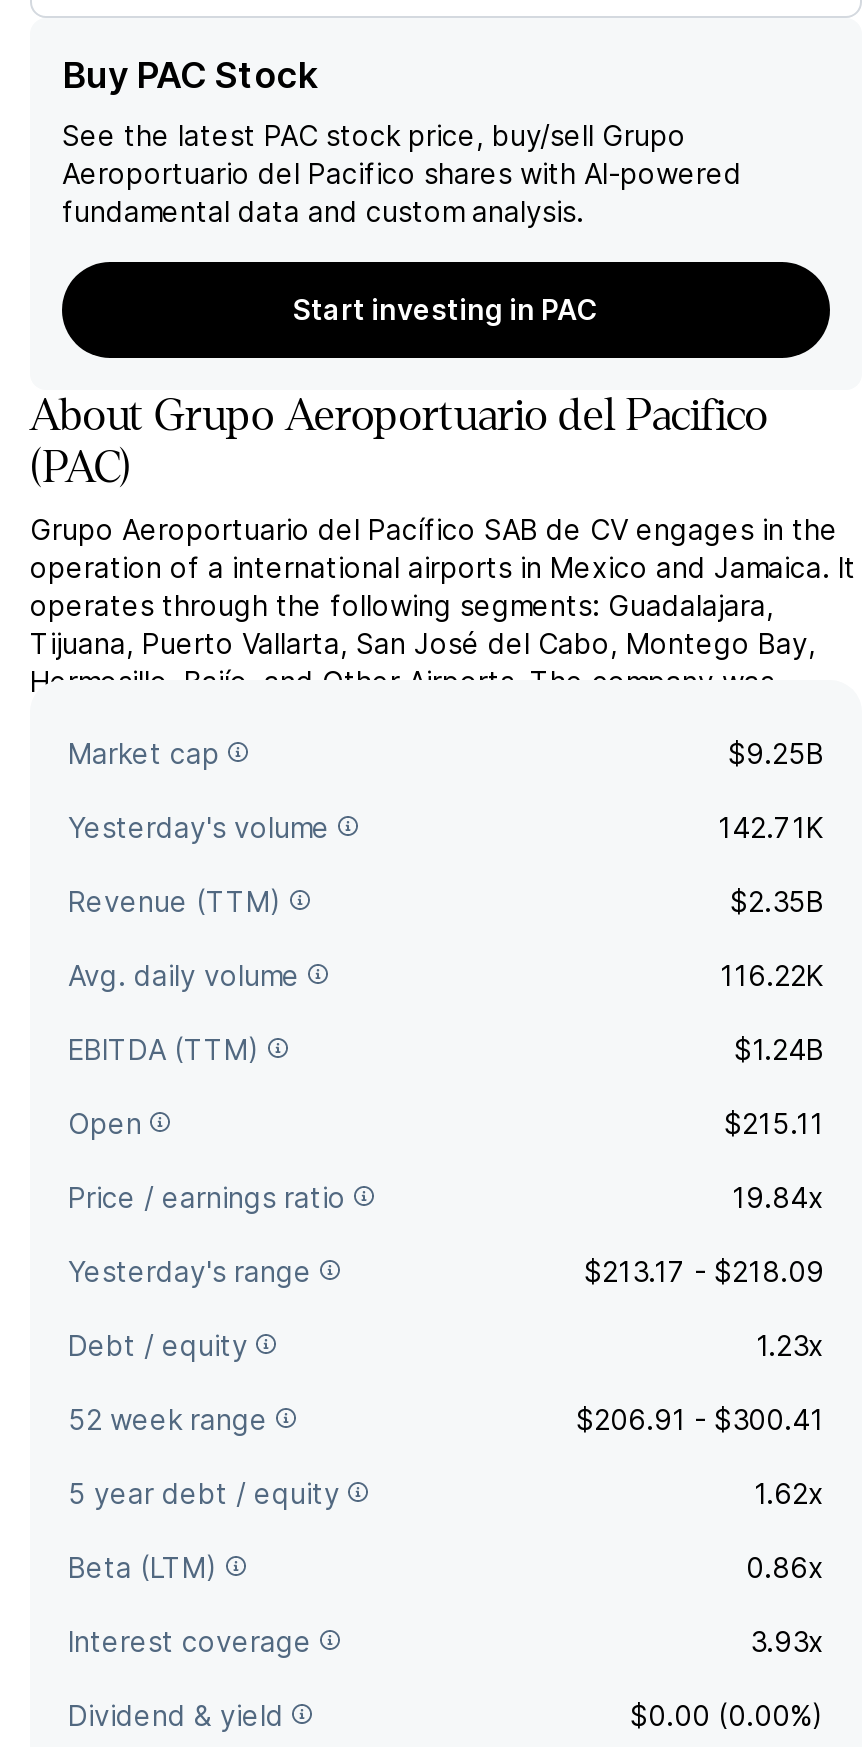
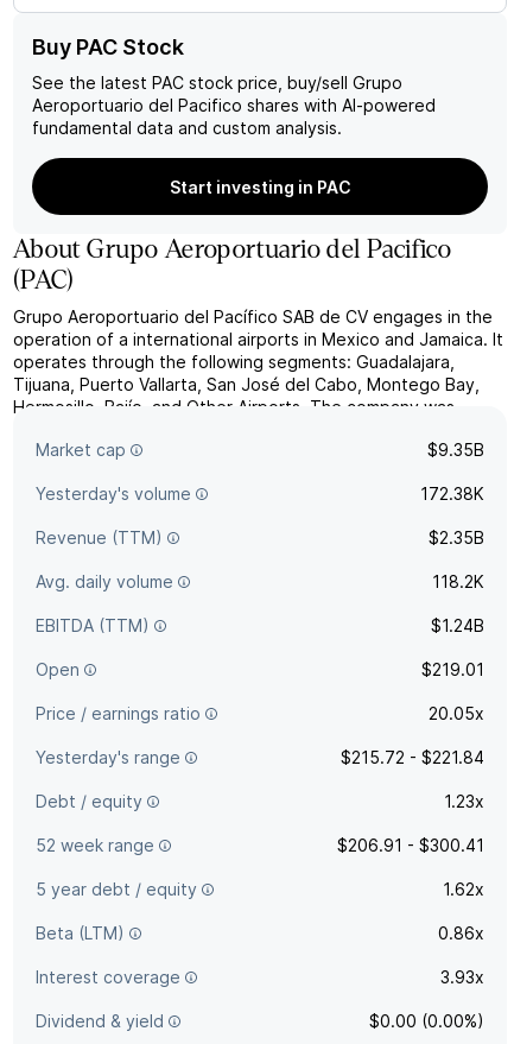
[728,735,824,769] $9.25B -> [427,439,484,460] $9.35B
[718,809,824,843] 142.71K -> [420,483,484,504] 172.38K
[720,957,824,991] 116.22K -> [432,571,484,591] 118.2K
[724,1105,824,1139] $215.11 -> [421,659,484,679] $219.01
[732,1179,824,1213] 19.84x -> [429,703,484,723] 20.05x
[584,1253,824,1287] $213.17 - $218.09 -> [341,747,484,767] $215.72 - $221.84

